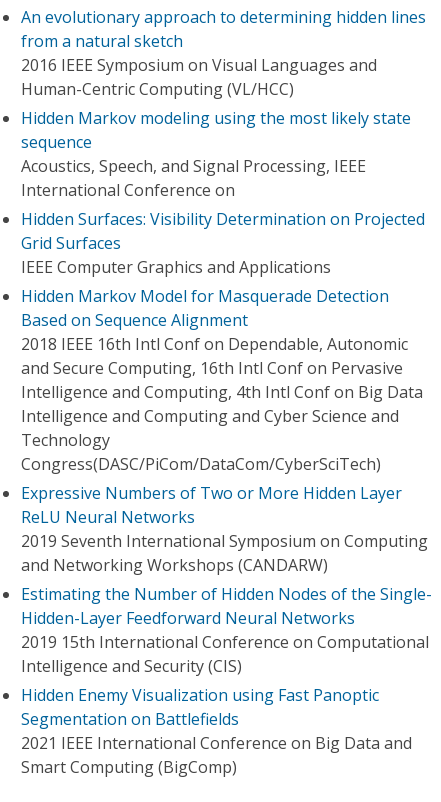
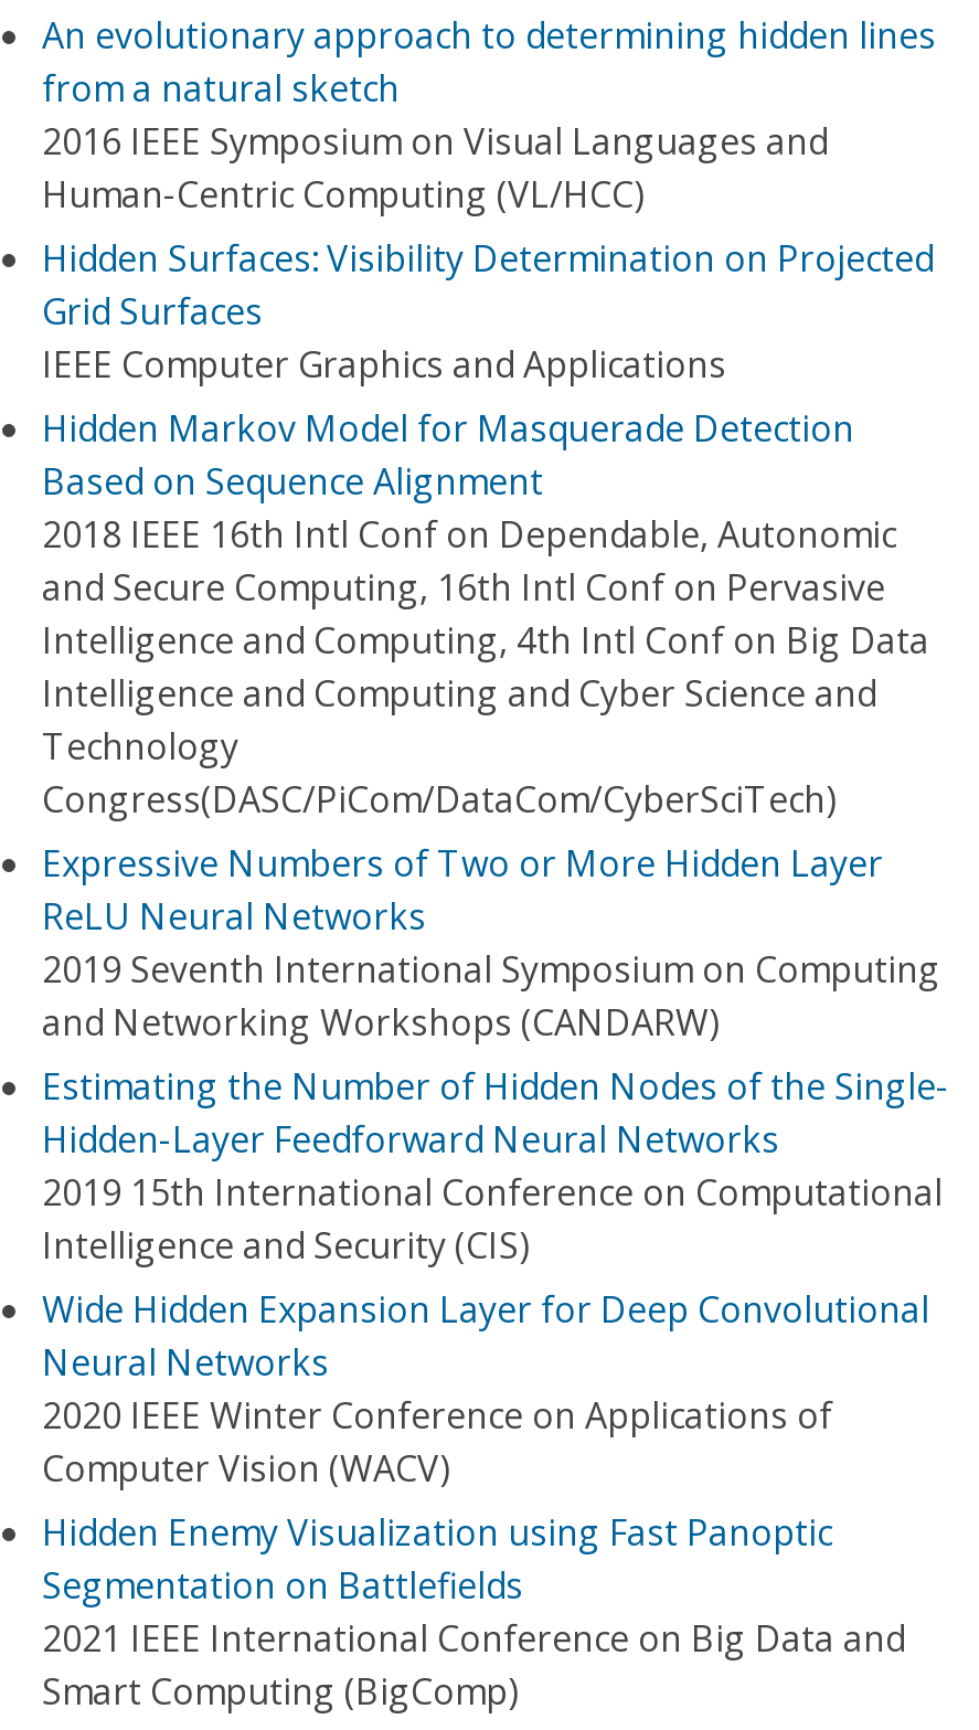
[21,107,411,201] Hidden Markov modeling using the most likely state | sequence | Acoustics, Speech, and Signal Processing, IEEE | International Conference on -> none
moved [21,208,432,677] -> [42,234,949,1270]: Hidden Surfaces: Visibility Determination on Projected | Grid Surfaces | IEEE Computer Graphics and Applications | ... | 2019 15th International Conference on Computational | Intelligence and Security (CIS)
none -> [42,1285,929,1493] Wide Hidden Expansion Layer for Deep Convolutional | Neural Networks | 2020 IEEE Winter Conference on Applications of | Computer Vision (WACV)

